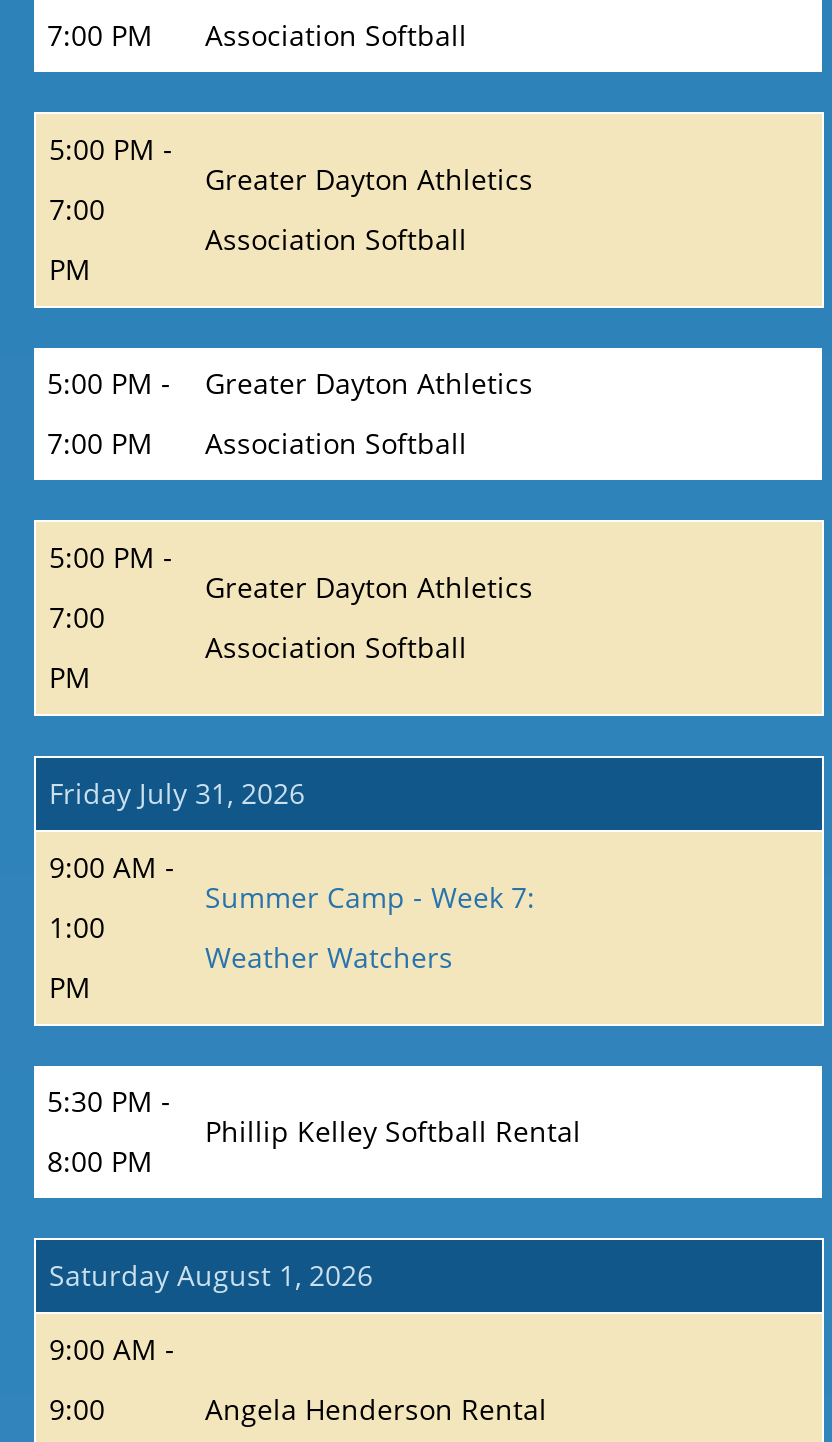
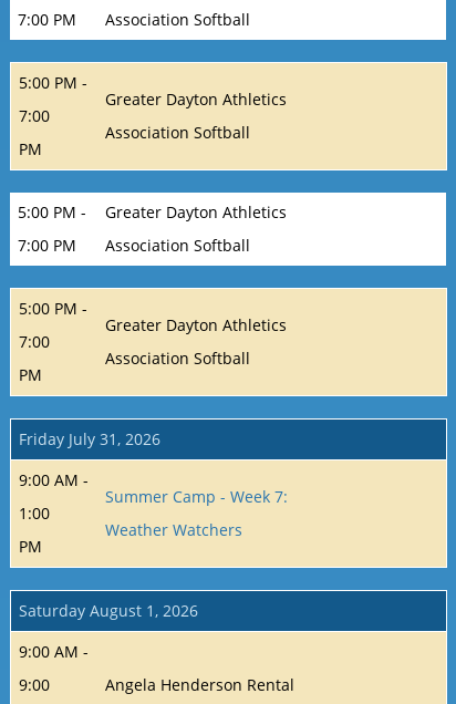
[47,1082,171,1180] 5:30 PM - | 8:00 PM -> none
[205,1112,581,1150] Phillip Kelley Softball Rental -> none

